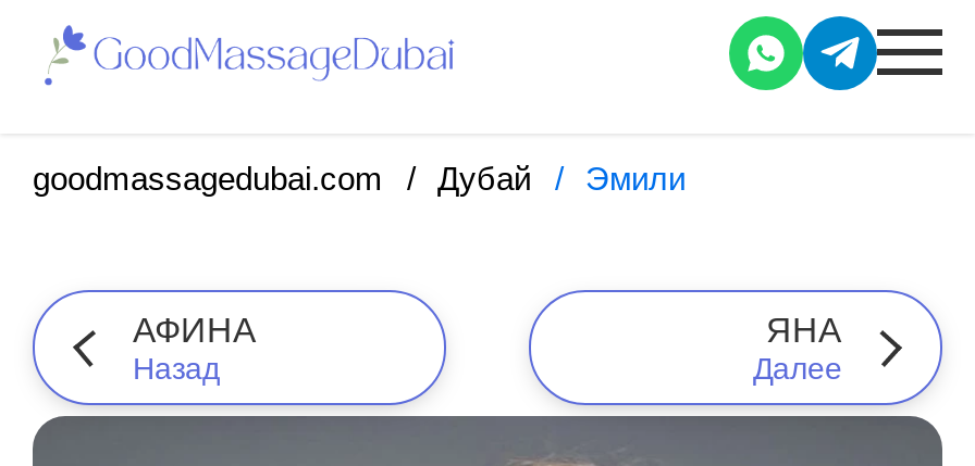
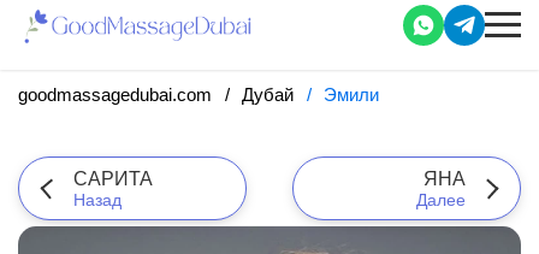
[133,312,257,349] АФИНА -> [73,169,153,189] САРИТА

